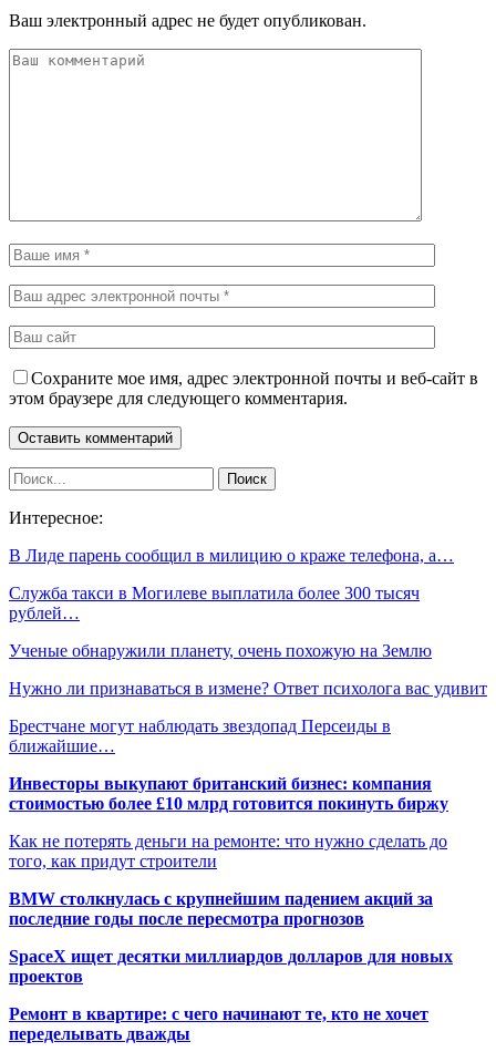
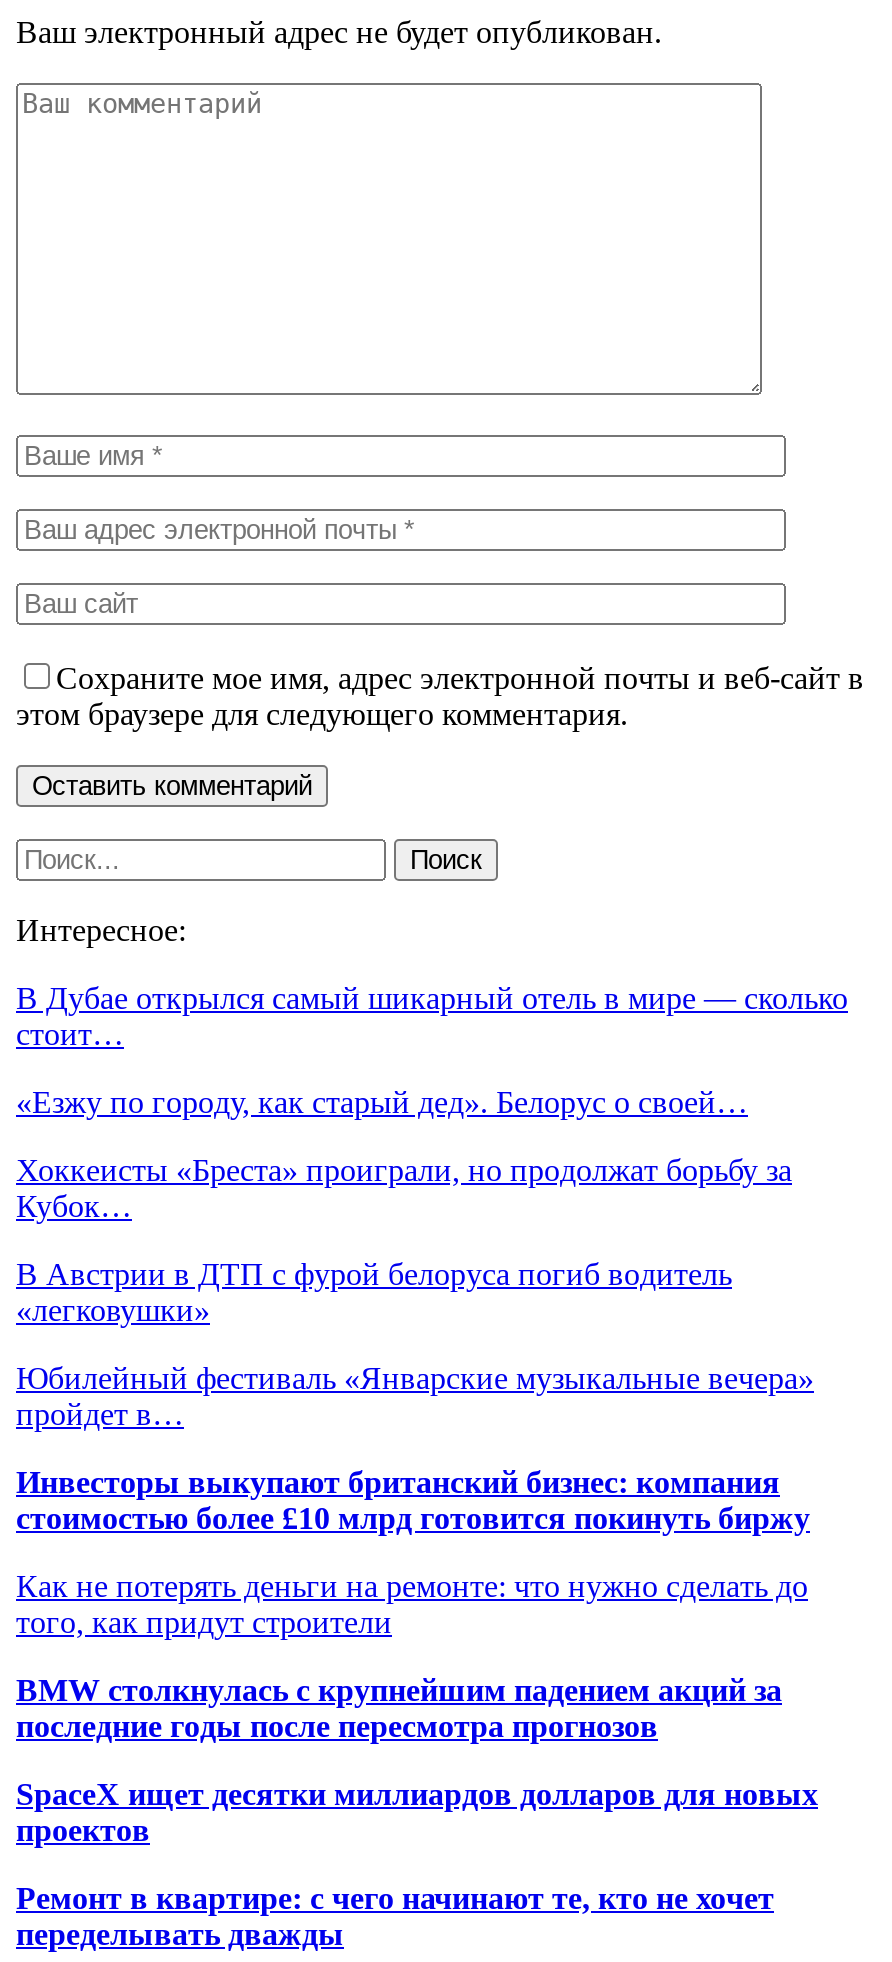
[9,546,454,565] В Лиде парень сообщил в милицию о краже телефона, а… -> [16,981,848,1051] В Дубае открылся самый шикарный отель в мире — сколько | стоит…
[9,583,420,622] Служба такси в Могилеве выплатила более 300 тысяч | рублей… -> [16,1085,748,1119] «Езжу по городу, как старый дед». Белорус о своей…
[9,641,432,660] Ученые обнаружили планету, очень похожую на Землю -> [16,1153,792,1223] Хоккеисты «Бреста» проиграли, но продолжат борьбу за | Кубок…
[9,679,487,697] Нужно ли признаваться в измене? Ответ психолога вас удивит -> [16,1257,732,1327] В Австрии в ДТП с фурой белоруса погиб водитель | «легковушки»
[9,716,391,755] Брестчане могут наблюдать звездопад Персеиды в | ближайшие… -> [16,1361,814,1431] Юбилейный фестиваль «Январские музыкальные вечера» | пройдет в…

